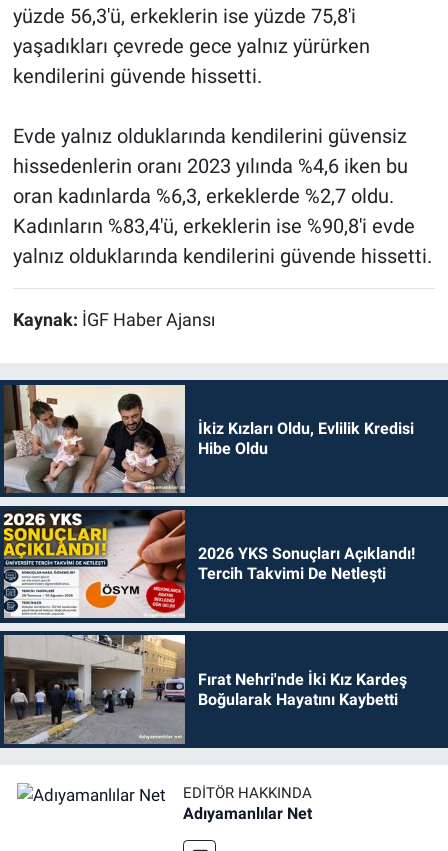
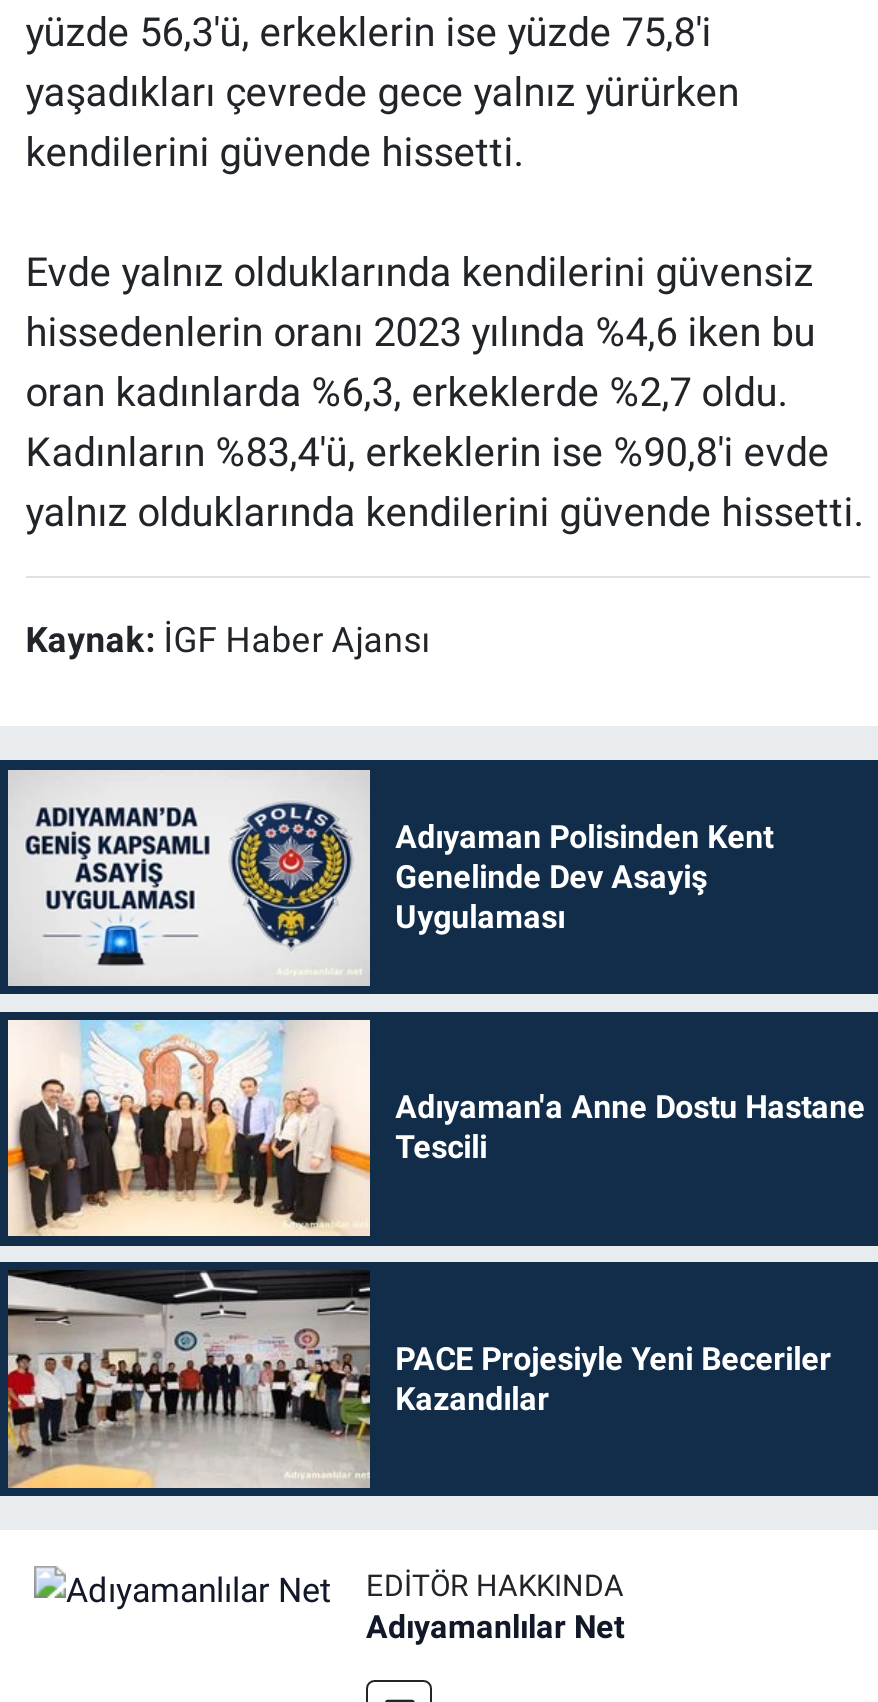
[4,384,414,494] [image] | İkiz Kızları Oldu, Evlilik Kredisi | Hibe Oldu -> [6,768,773,988] [image] | Adıyaman Polisinden Kent | Genelinde Dev Asayiş | Uygulaması
[3,509,415,618] [image] | 2026 YKS Sonuçları Açıklandı! | Tercih Takvimi De Netleşti -> [6,1018,865,1236] [image] | Adıyaman'a Anne Dostu Hastane | Tescili
[3,634,407,745] [image] | Fırat Nehri'nde İki Kız Kardeş | Boğularak Hayatını Kaybetti -> [6,1270,831,1490] [image] | PACE Projesiyle Yeni Beceriler | Kazandılar

